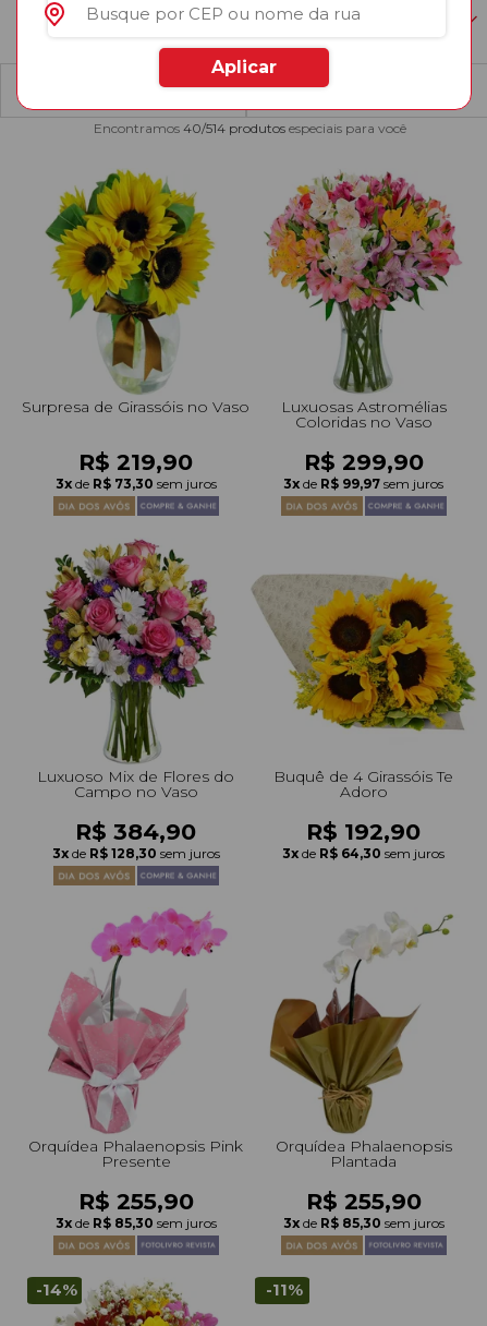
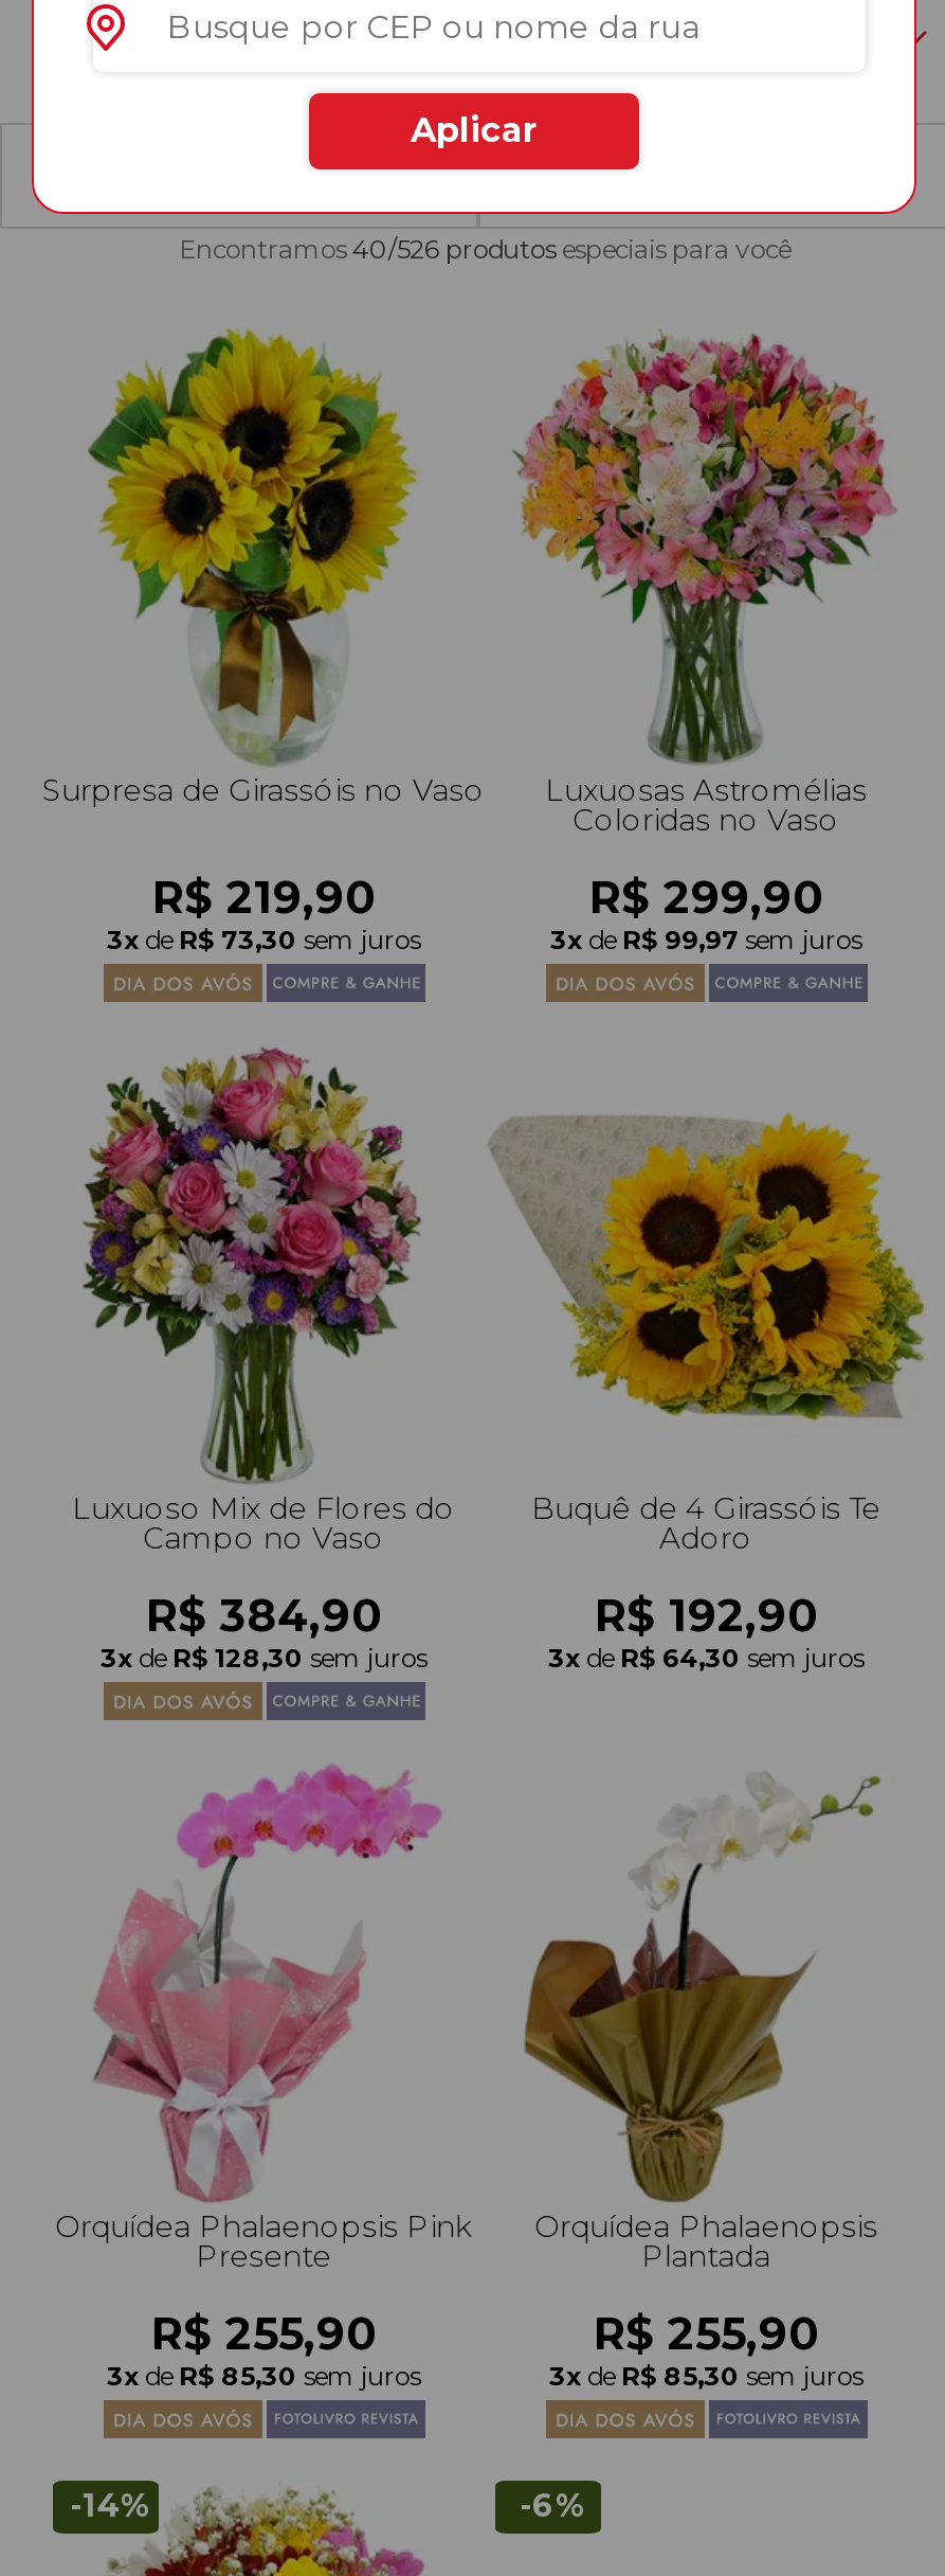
[93,120,406,136] Encontramos40/514 produtos especiais para você -> [179,232,790,264] Encontramos40/526 produtos especiais para você
[261,1279,303,1299] -11% -> [511,2484,585,2524] -6%

